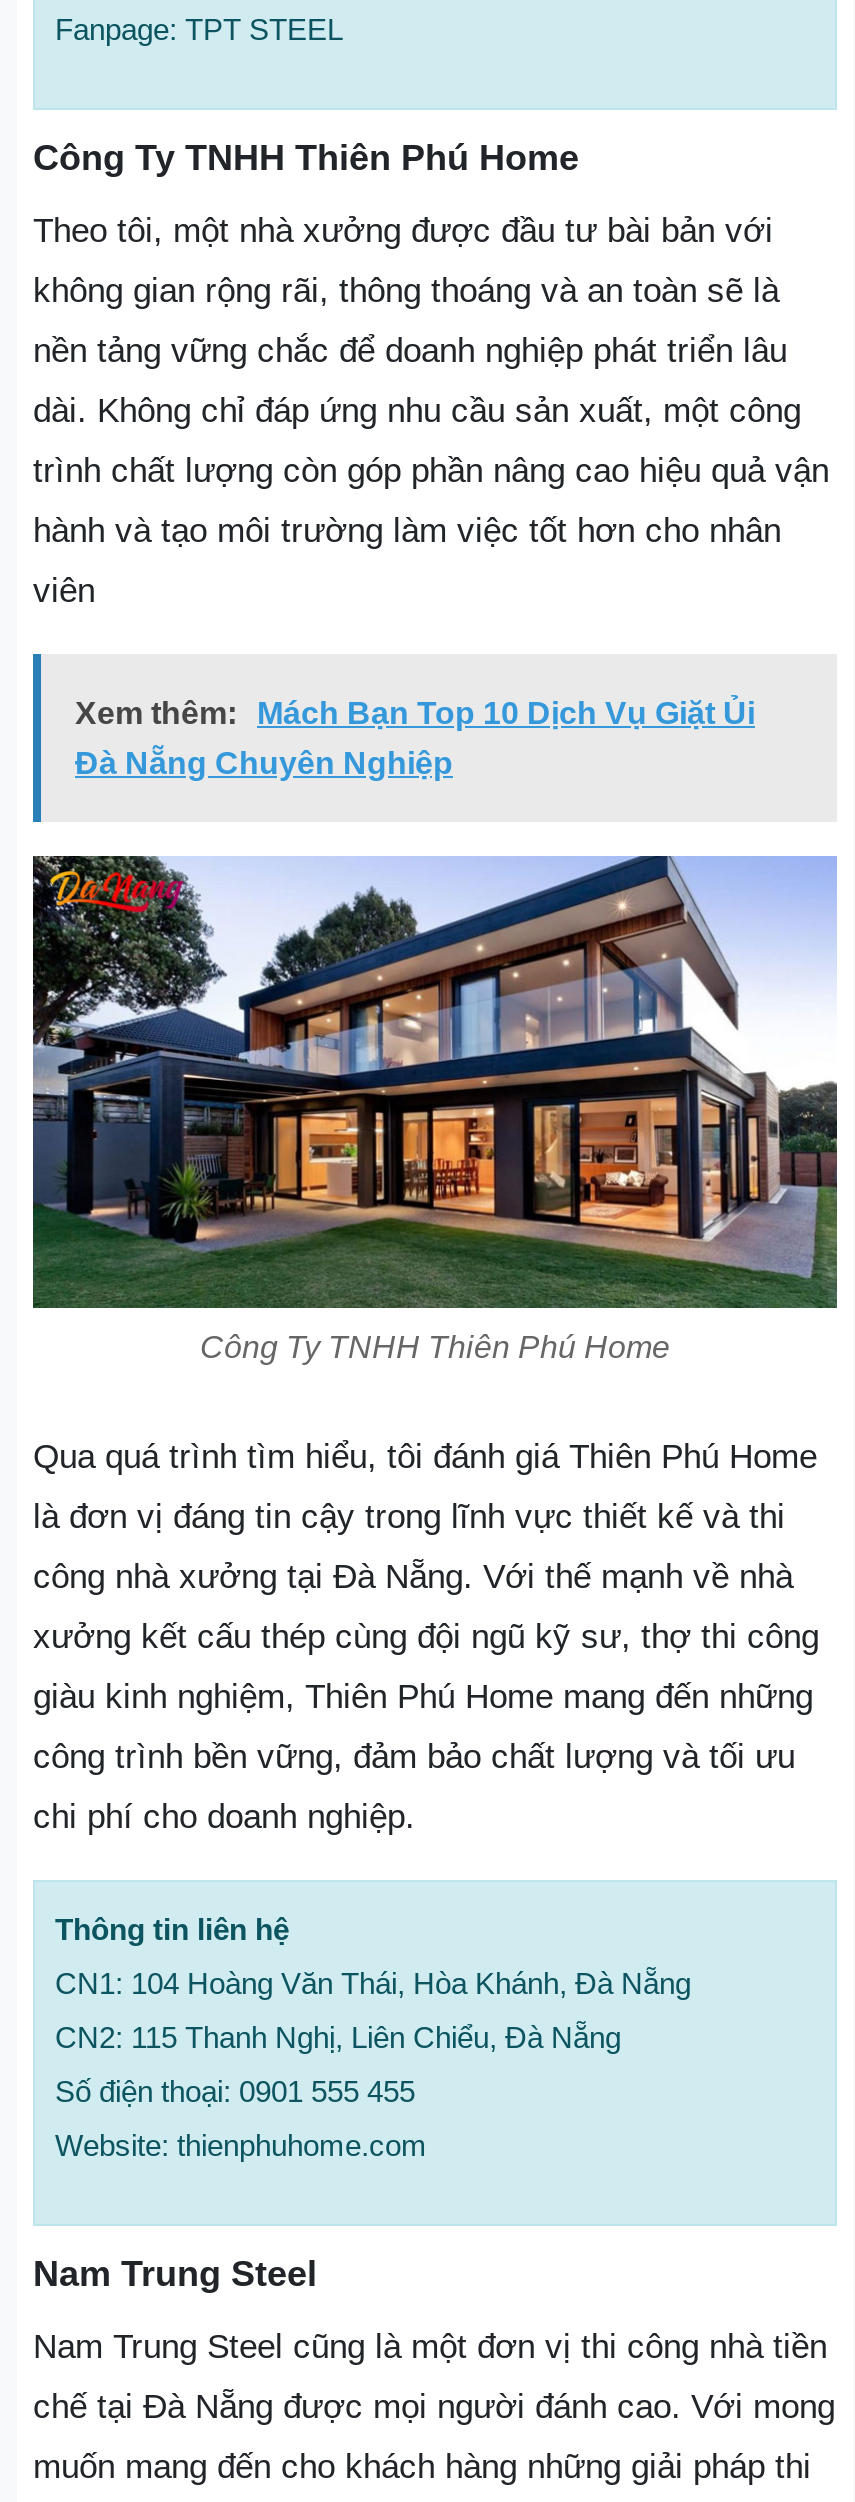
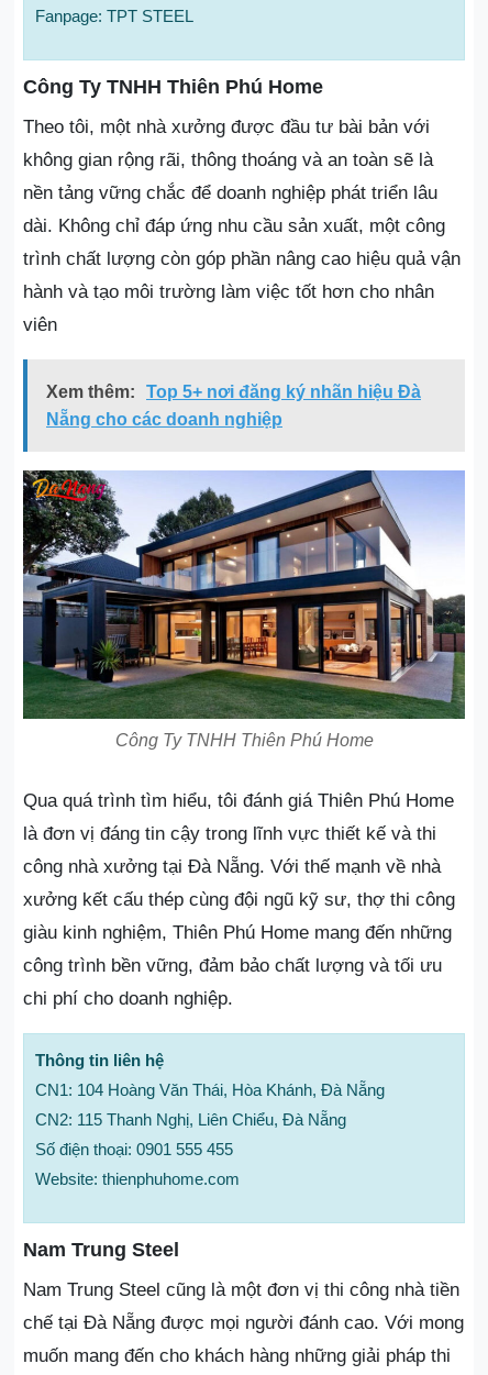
[75,696,755,730] Xem thêm: Mách Bạn Top 10 Dịch Vụ Giặt Ủi -> [46,383,421,401] Xem thêm: Top 5+ nơi đăng ký nhãn hiệu Đà
[75,746,453,780] Đà Nẵng Chuyên Nghiệp -> [46,410,282,429] Nẵng cho các doanh nghiệp

